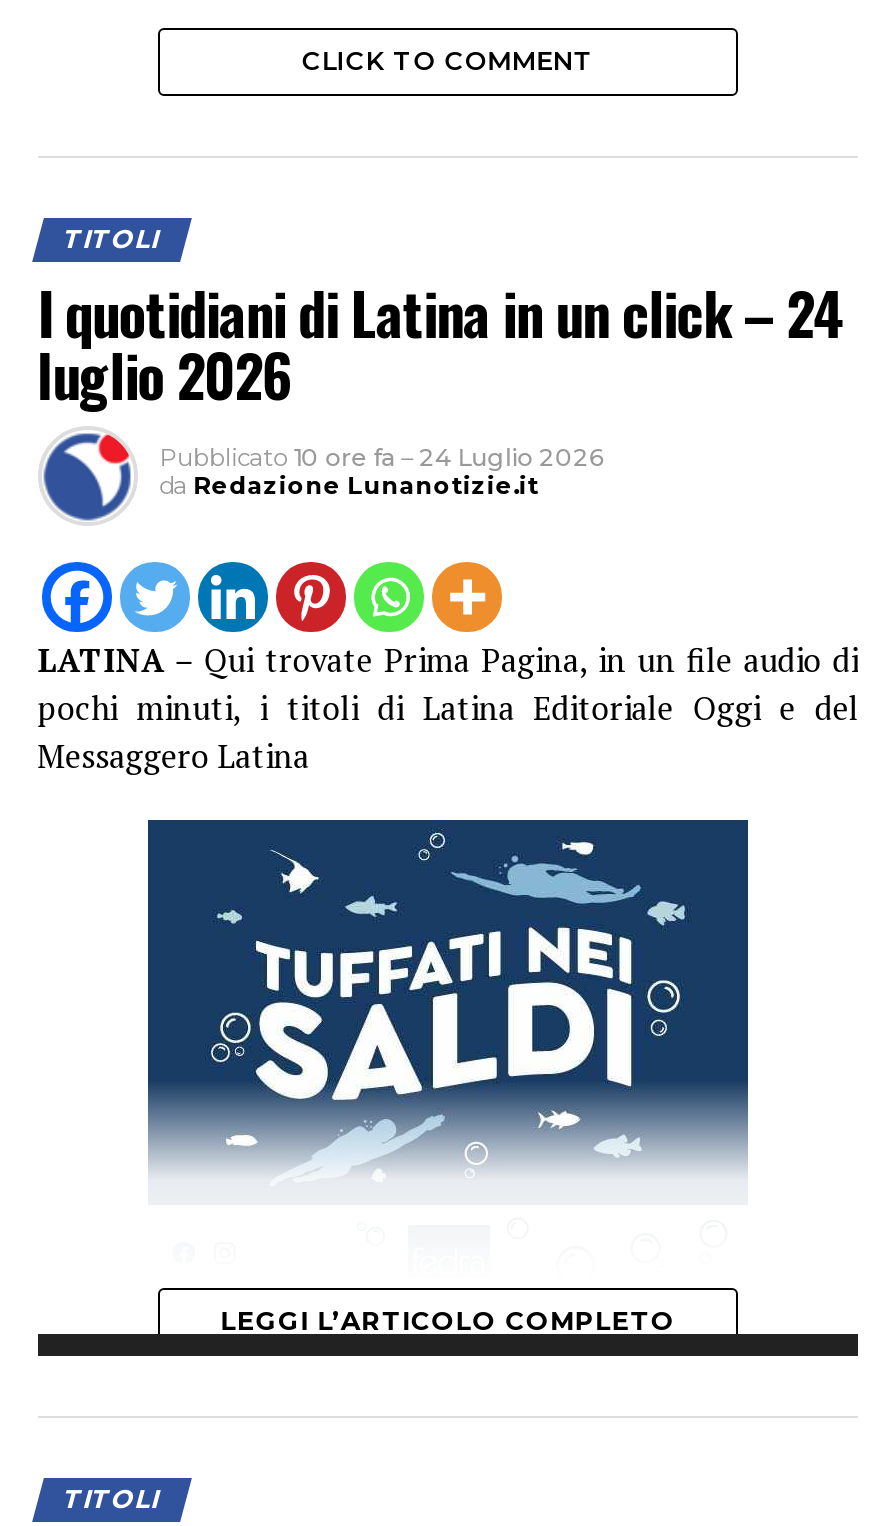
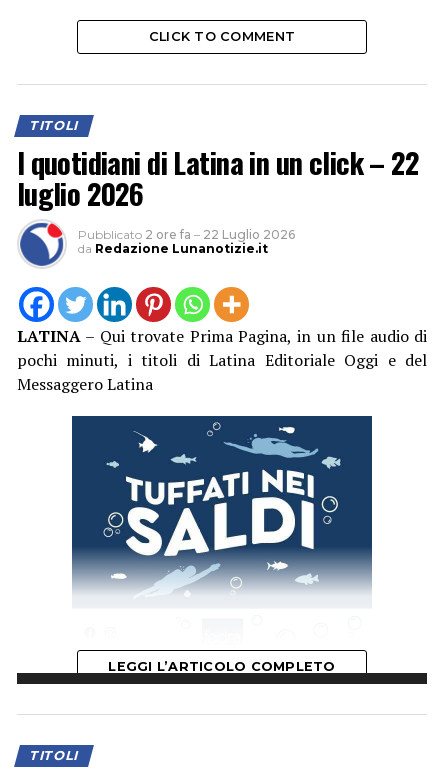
[37,271,844,355] I quotidiani di Latina in un click – 24 -> [17,141,418,183] I quotidiani di Latina in un click – 22
[159,443,603,473] Pubblicato 10 ore fa – 24 Luglio 2026 -> [78,227,295,242] Pubblicato 2 ore fa – 22 Luglio 2026

